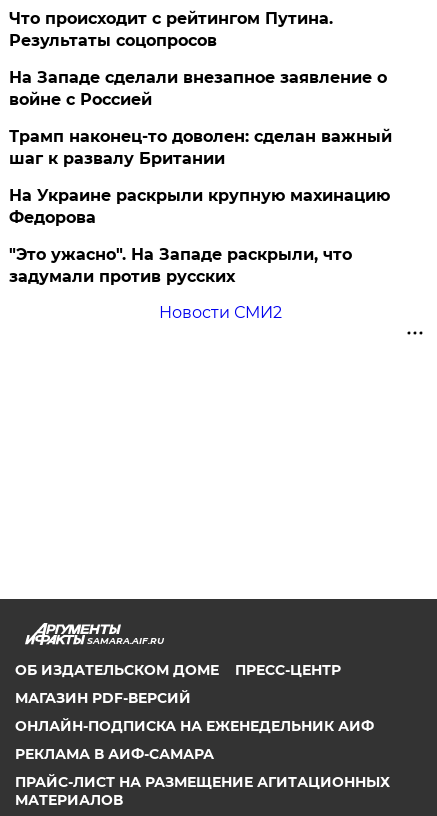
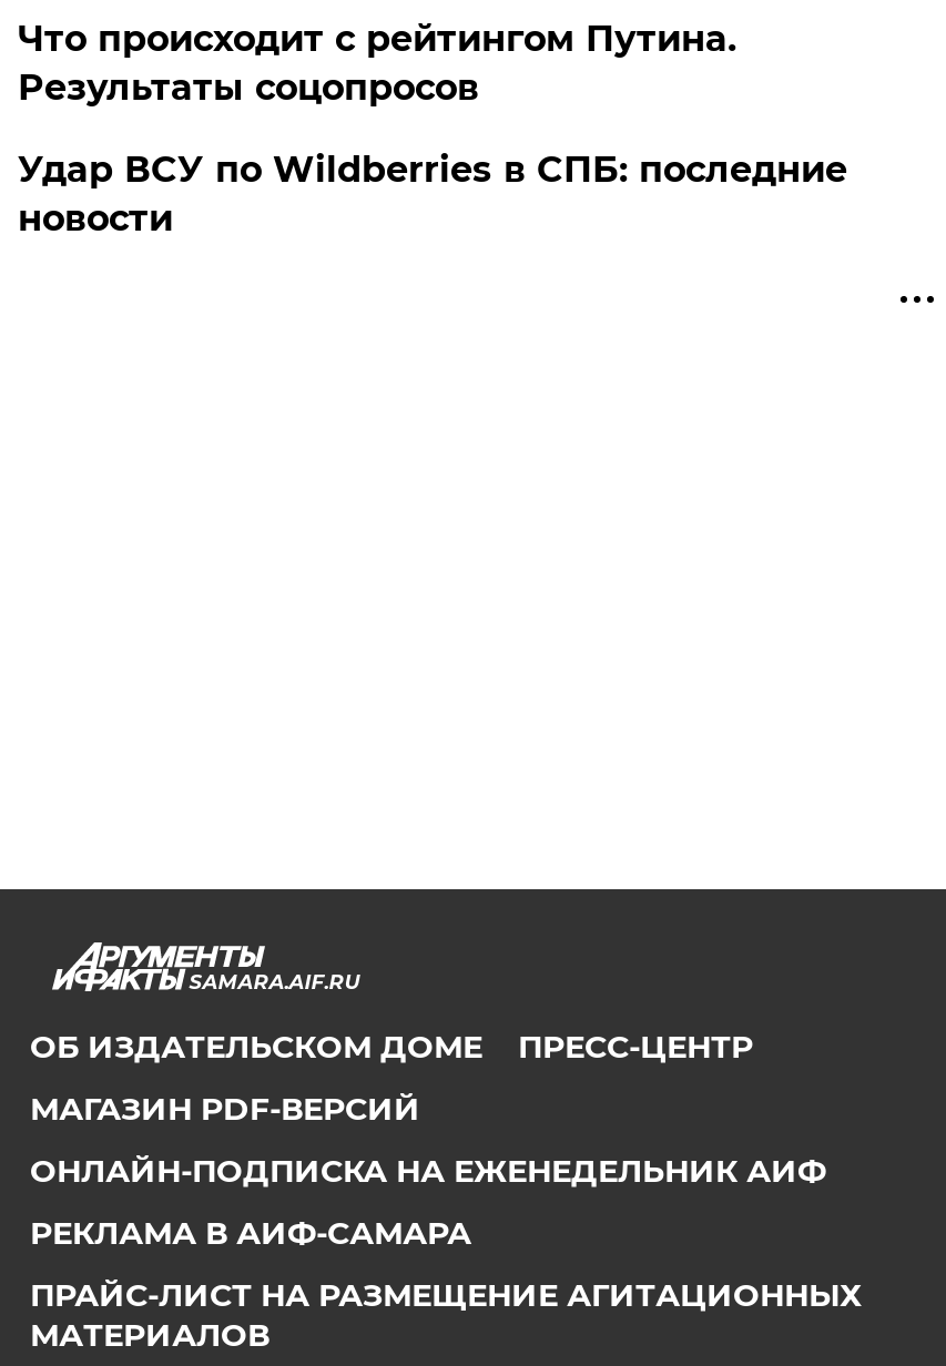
[9,68,392,322] На Западе сделали внезапное заявление о | войне с Россией | Трамп наконец-то доволен: сделан важный | шаг к развалу Британии | На Украине раскрыли крупную махинацию | Федорова | "Это ужасно". На Западе раскрыли, что | задумали против русских | Новости СМИ2 -> [18,149,847,239] Удар ВСУ по Wildberries в СПБ: последние | новости

